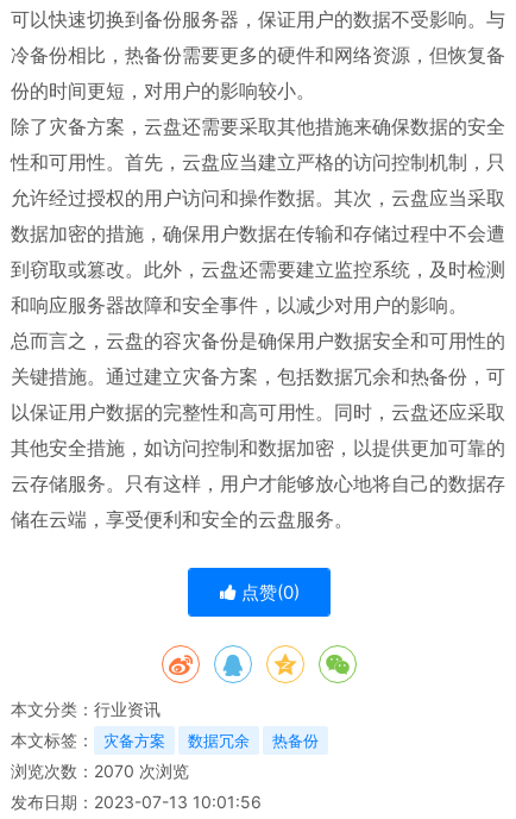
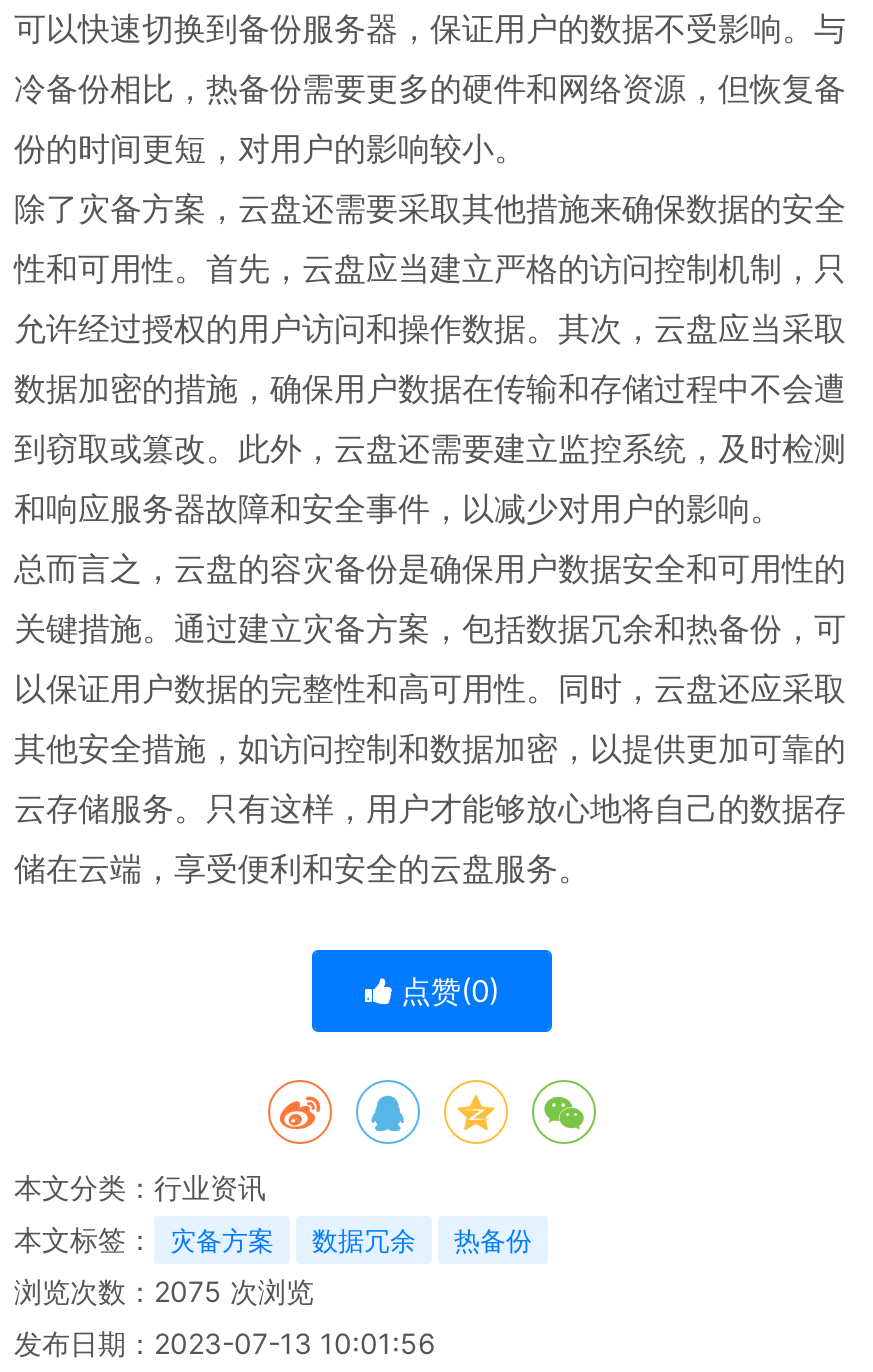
[11,761,189,781] 浏览次数：2070次浏览 -> [14,1274,314,1308] 浏览次数：2075次浏览

